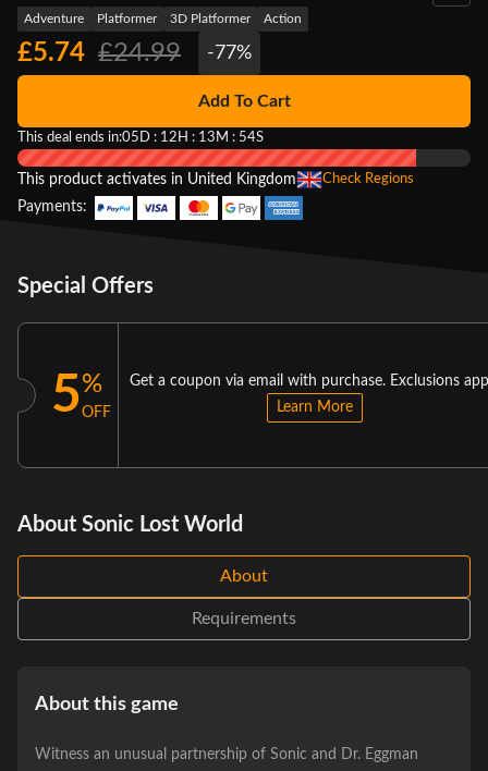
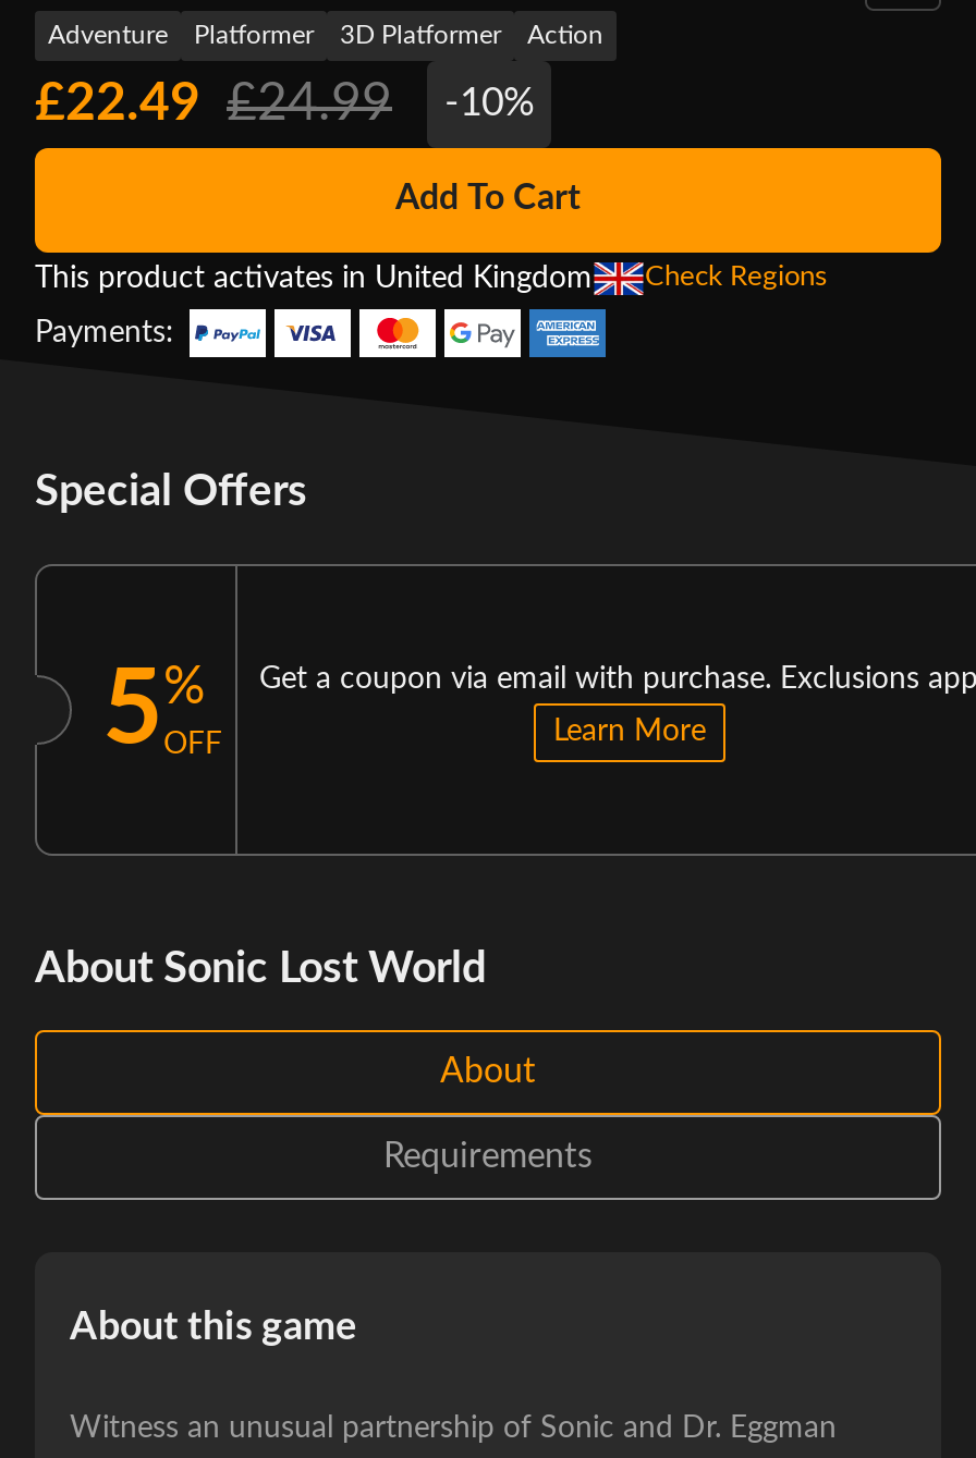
[17,40,181,67] £5.74 £24.99 -> [35,78,392,130] £22.49 £24.99
[207,44,252,63] -77% -> [444,84,534,123] -10%
[17,131,264,145] This deal ends in:05D : 12H : 13M : 54S -> none

